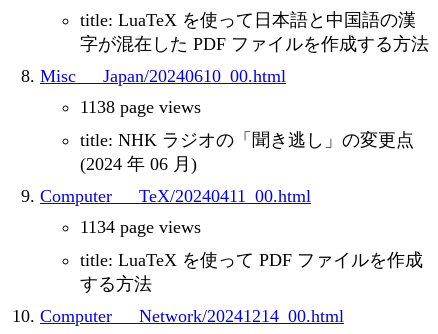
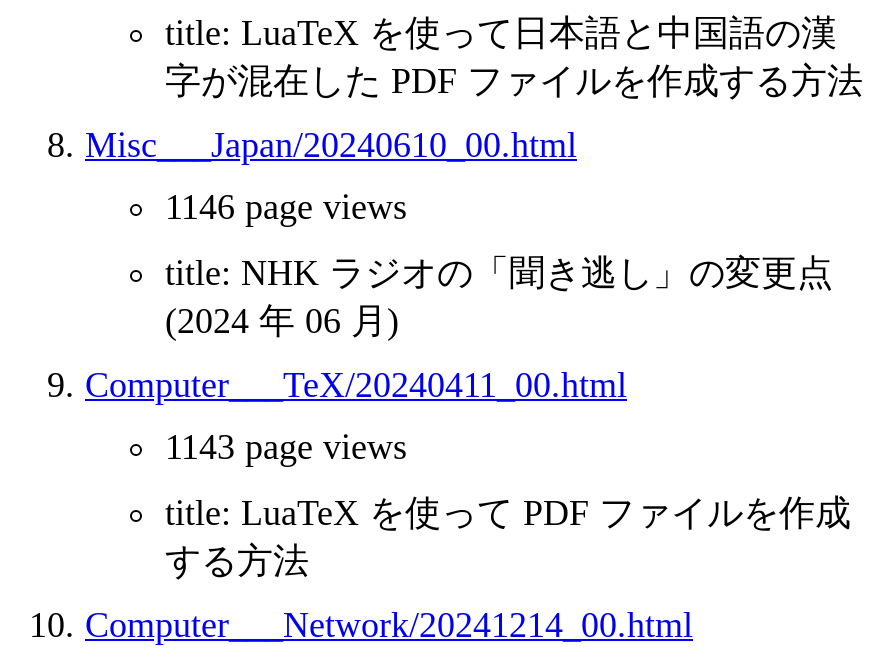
[80,96,201,116] 1138 page views -> [165,186,407,226] 1146 page views
[80,216,201,236] 1134 page views -> [165,426,407,466] 1143 page views

